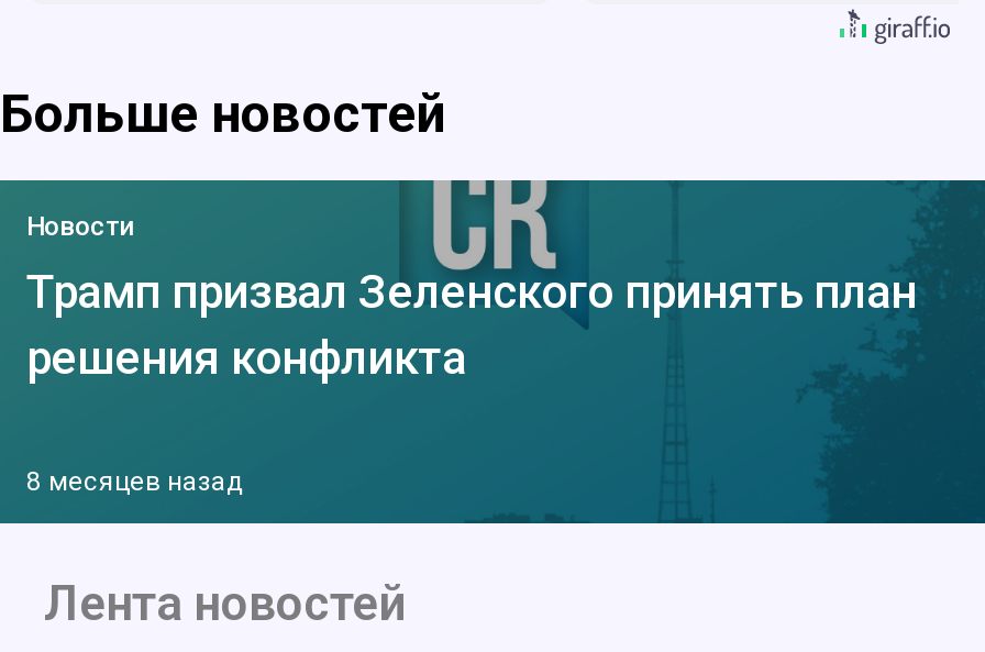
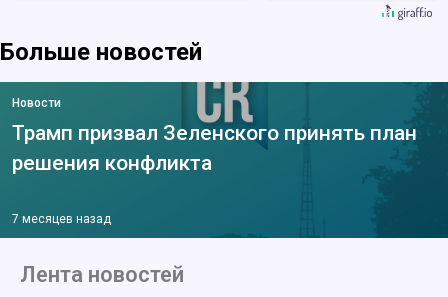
[26,467,244,498] 8 месяцев назад -> [12,212,111,226] 7 месяцев назад

